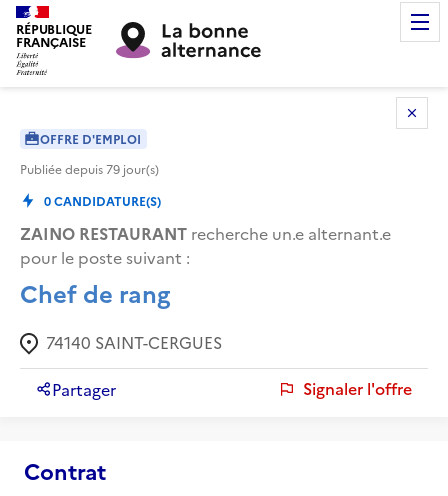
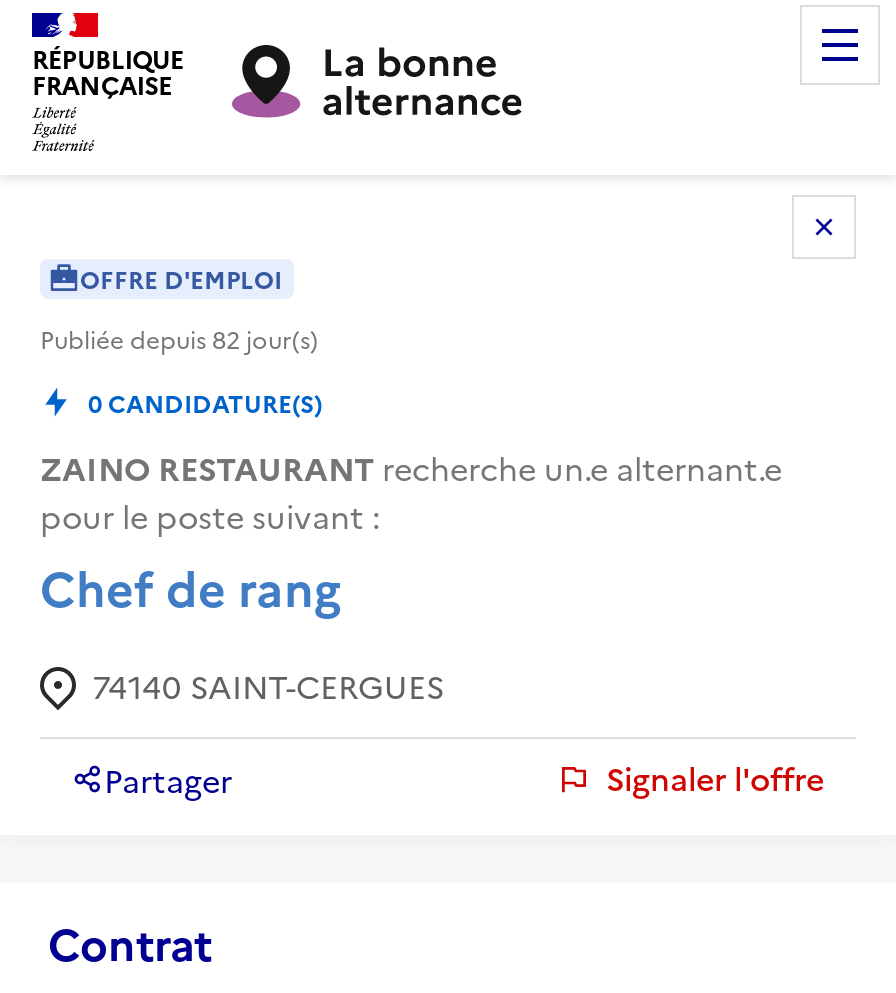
[20,159,159,176] Publiée depuis 79 jour(s) -> [40,320,318,354] Publiée depuis 82 jour(s)

